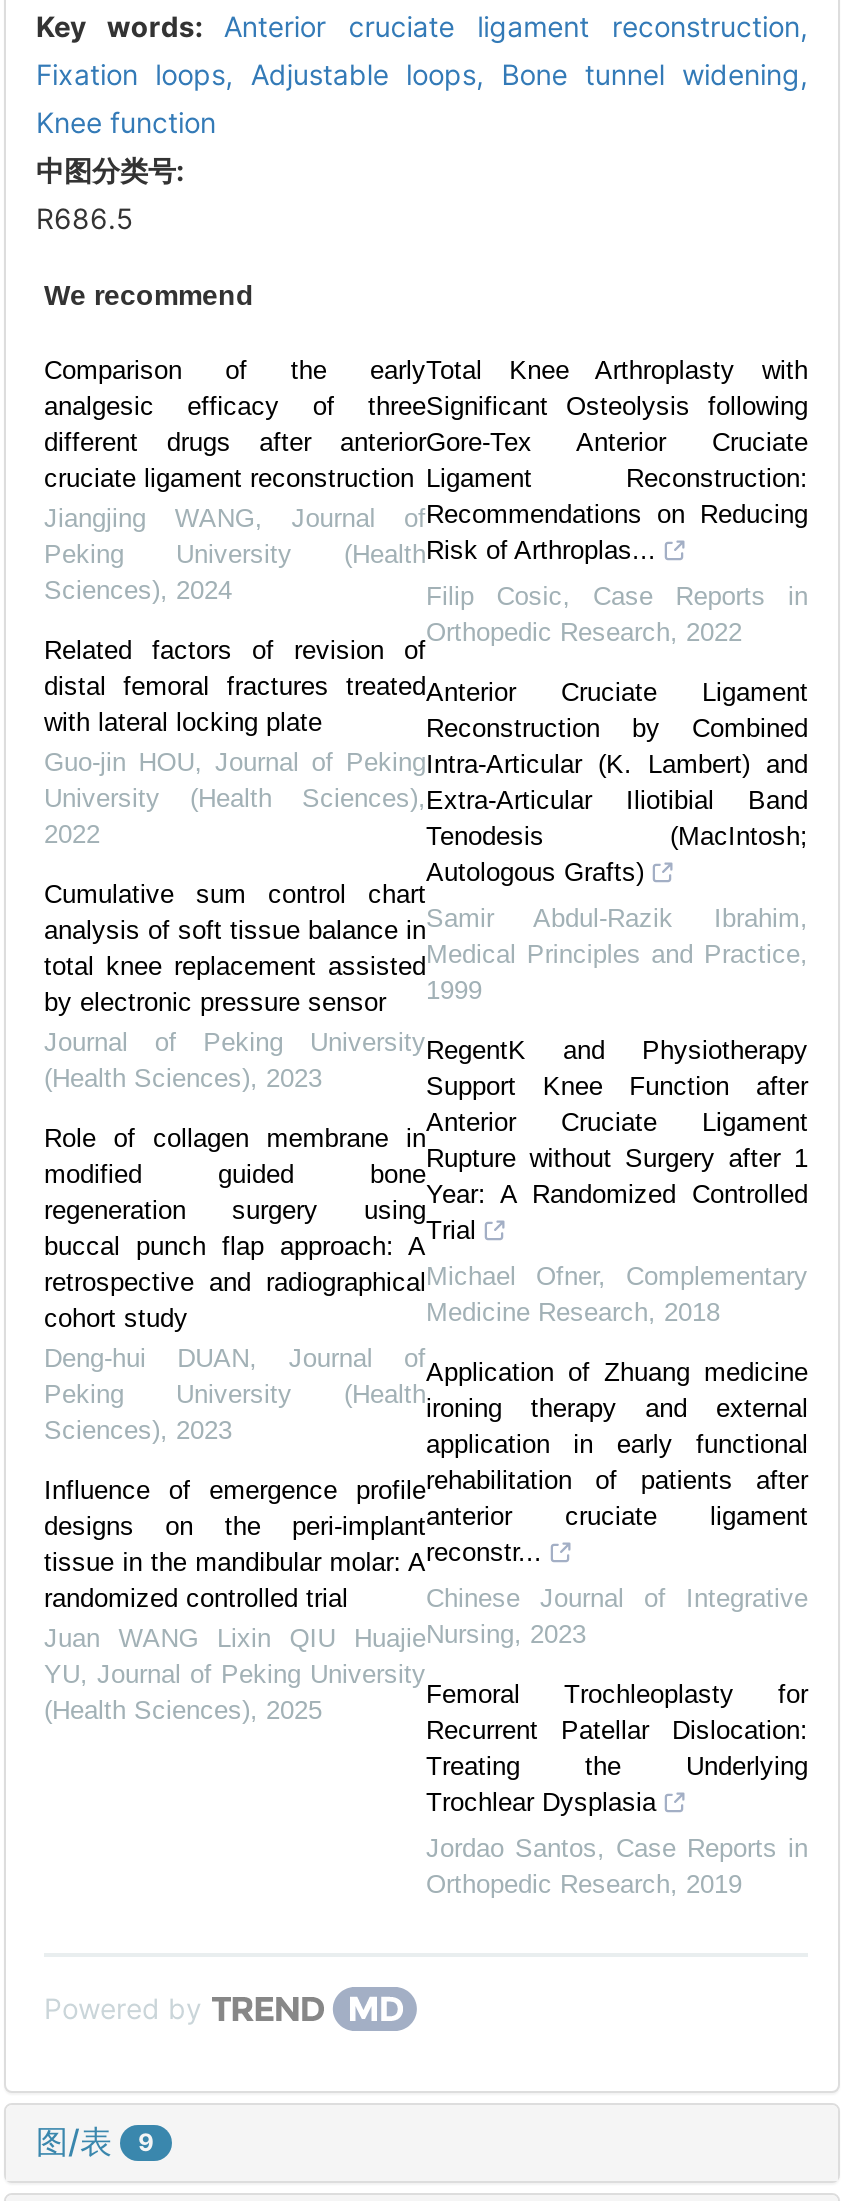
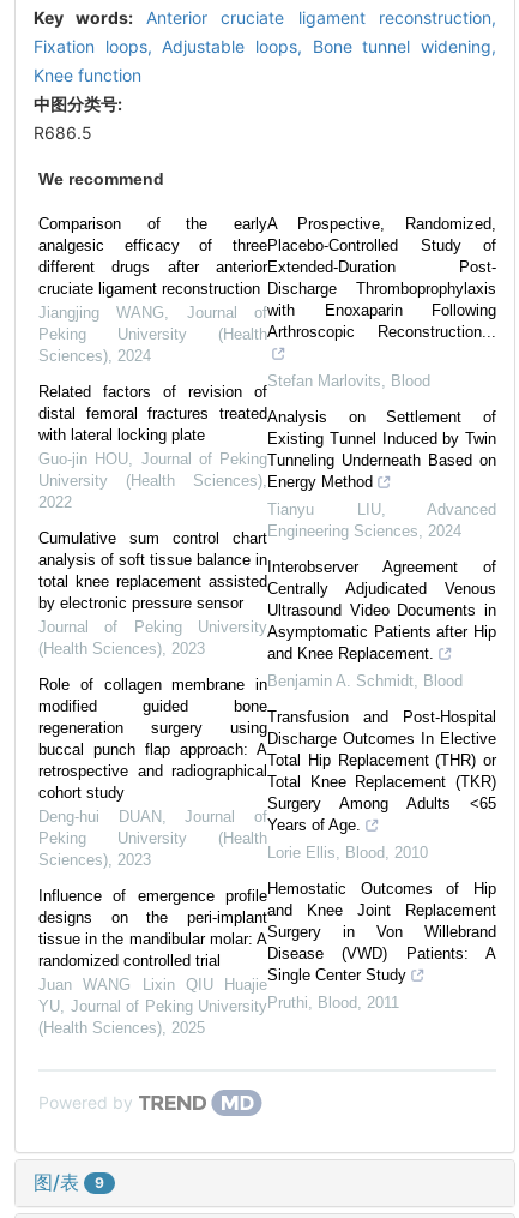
[426,355,808,565] Total Knee Arthroplasty with | Significant Osteolysis following | Gore-Tex Anterior Cruciate | Ligament Reconstruction: | Recommendations on Reducing | Risk of Arthroplas... -> [267,215,496,341] A Prospective, Randomized, | Placebo-Controlled Study of | Extended-Duration Post- | Discharge Thromboprophylaxis | with Enoxaparin Following | Arthroscopic Reconstruction...
[426,581,808,647] Filip Cosic, Case Reports in | Orthopedic Research, 2022 -> [267,372,430,390] Stefan Marlovits, Blood
[426,677,808,887] Anterior Cruciate Ligament | Reconstruction by Combined | Intra-Articular (K. Lambert) and | Extra-Articular Iliotibial Band | Tenodesis (MacIntosh; | Autologous Grafts) -> [267,408,496,491] Analysis on Settlement of | Existing Tunnel Induced by Twin | Tunneling Underneath Based on | Energy Method
[426,903,808,1005] Samir Abdul-Razik Ibrahim, | Medical Principles and Practice, | 1999 -> [267,500,496,540] Tianyu LIU, Advanced | Engineering Sciences, 2024
[426,1035,808,1245] RegentK and Physiotherapy | Support Knee Function after | Anterior Cruciate Ligament | Rupture without Surgery after 1 | Year: A Randomized Controlled | Trial -> [267,558,496,662] Interobserver Agreement of | Centrally Adjudicated Venous | Ultrasound Video Documents in | Asymptomatic Patients after Hip | and Knee Replacement.
[426,1261,808,1327] Michael Ofner, Complementary | Medicine Research, 2018 -> [267,672,463,690] Benjamin A. Schmidt, Blood
[426,1357,808,1567] Application of Zhuang medicine | ironing therapy and external | application in early functional | rehabilitation of patients after | anterior cruciate ligament | reconstr... -> [267,708,496,834] Transfusion and Post-Hospital | Discharge Outcomes In Elective | Total Hip Replacement (THR) or | Total Knee Replacement (TKR) | Surgery Among Adults <65 | Years of Age.
[426,1583,808,1649] Chinese Journal of Integrative | Nursing, 2023 -> [267,843,428,861] Lorie Ellis, Blood, 2010
[426,1679,808,1817] Femoral Trochleoplasty for | Recurrent Patellar Dislocation: | Treating the Underlying | Trochlear Dysplasia -> [267,879,496,984] Hemostatic Outcomes of Hip | and Knee Joint Replacement | Surgery in Von Willebrand | Disease (VWD) Patients: A | Single Center Study
[426,1833,808,1899] Jordao Santos, Case Reports in | Orthopedic Research, 2019 -> [267,993,399,1011] Pruthi, Blood, 2011

